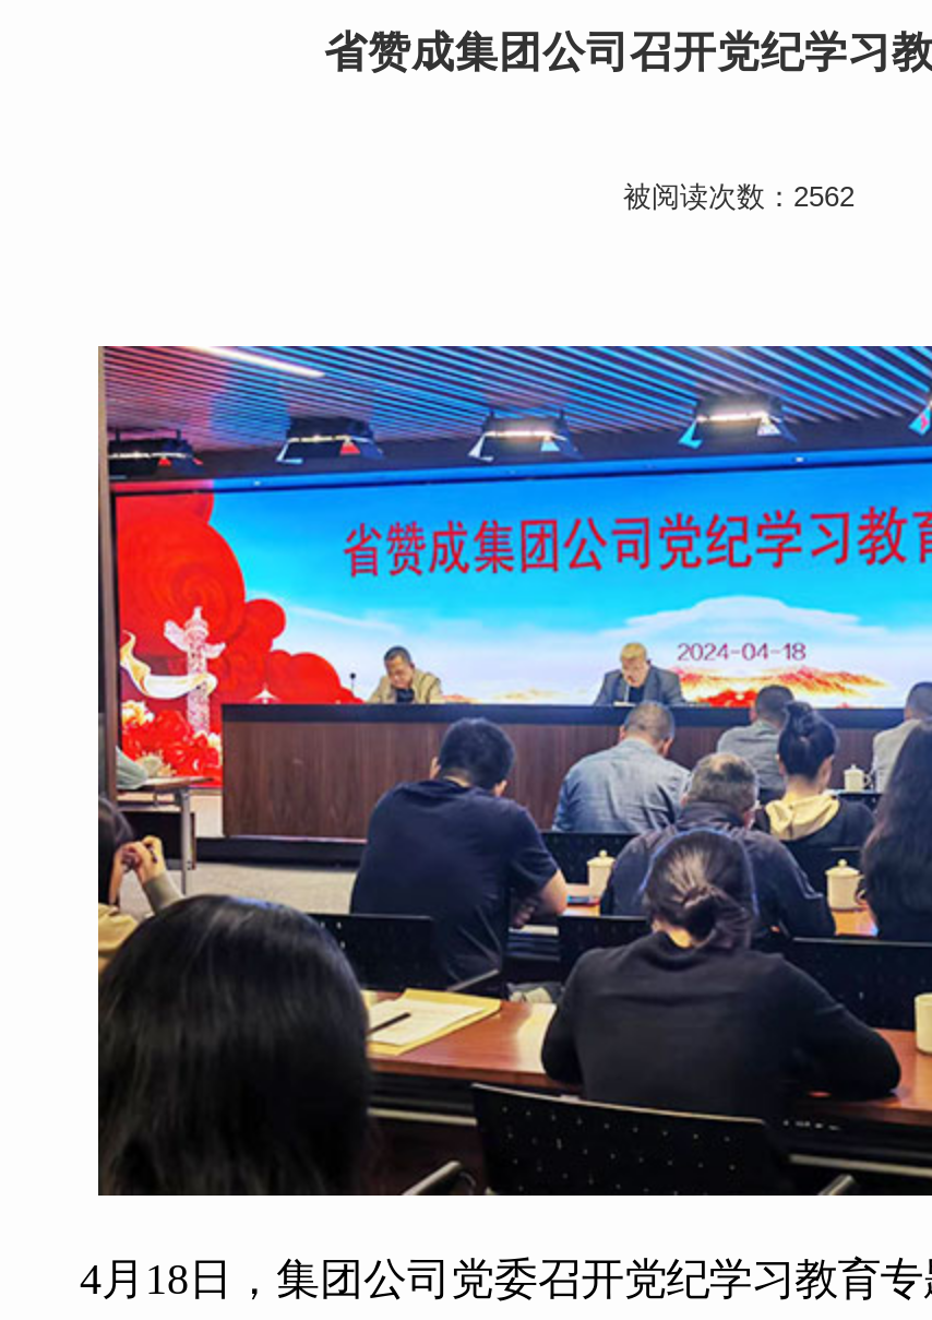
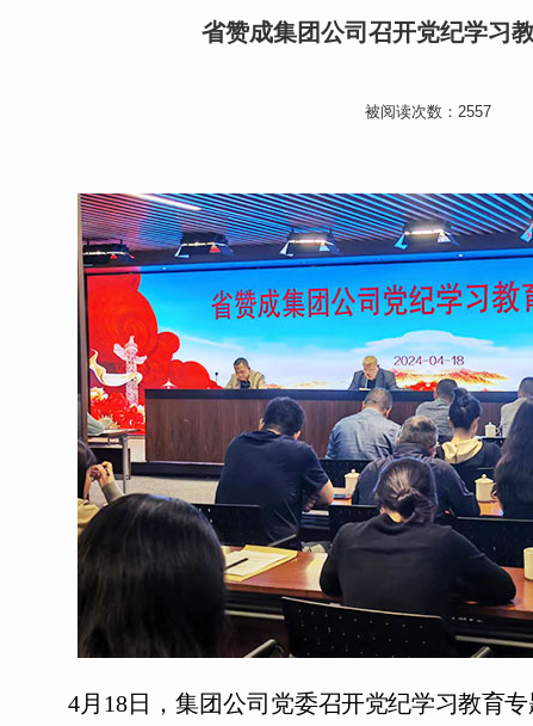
[623,181,855,214] 被阅读次数：2562 -> [364,103,491,121] 被阅读次数：2557

